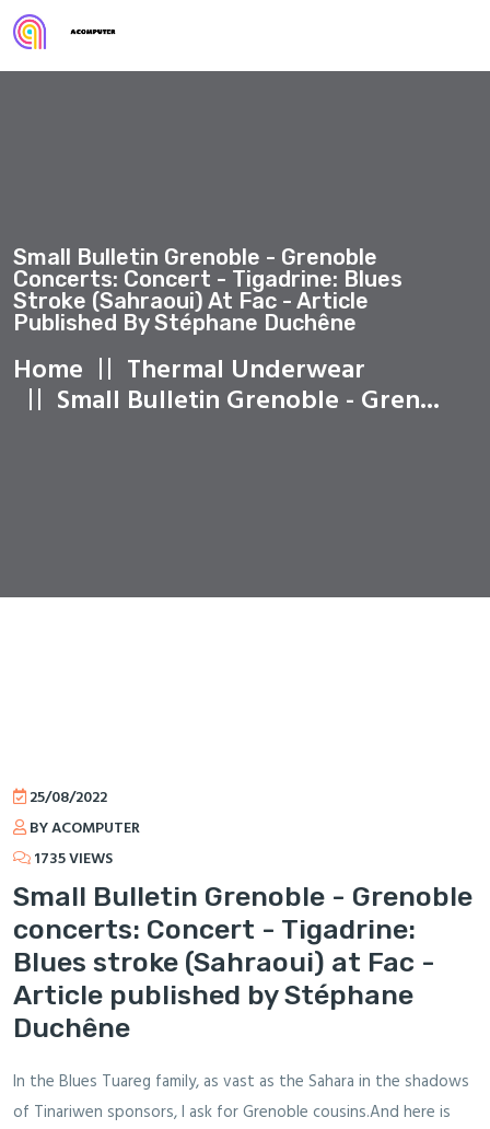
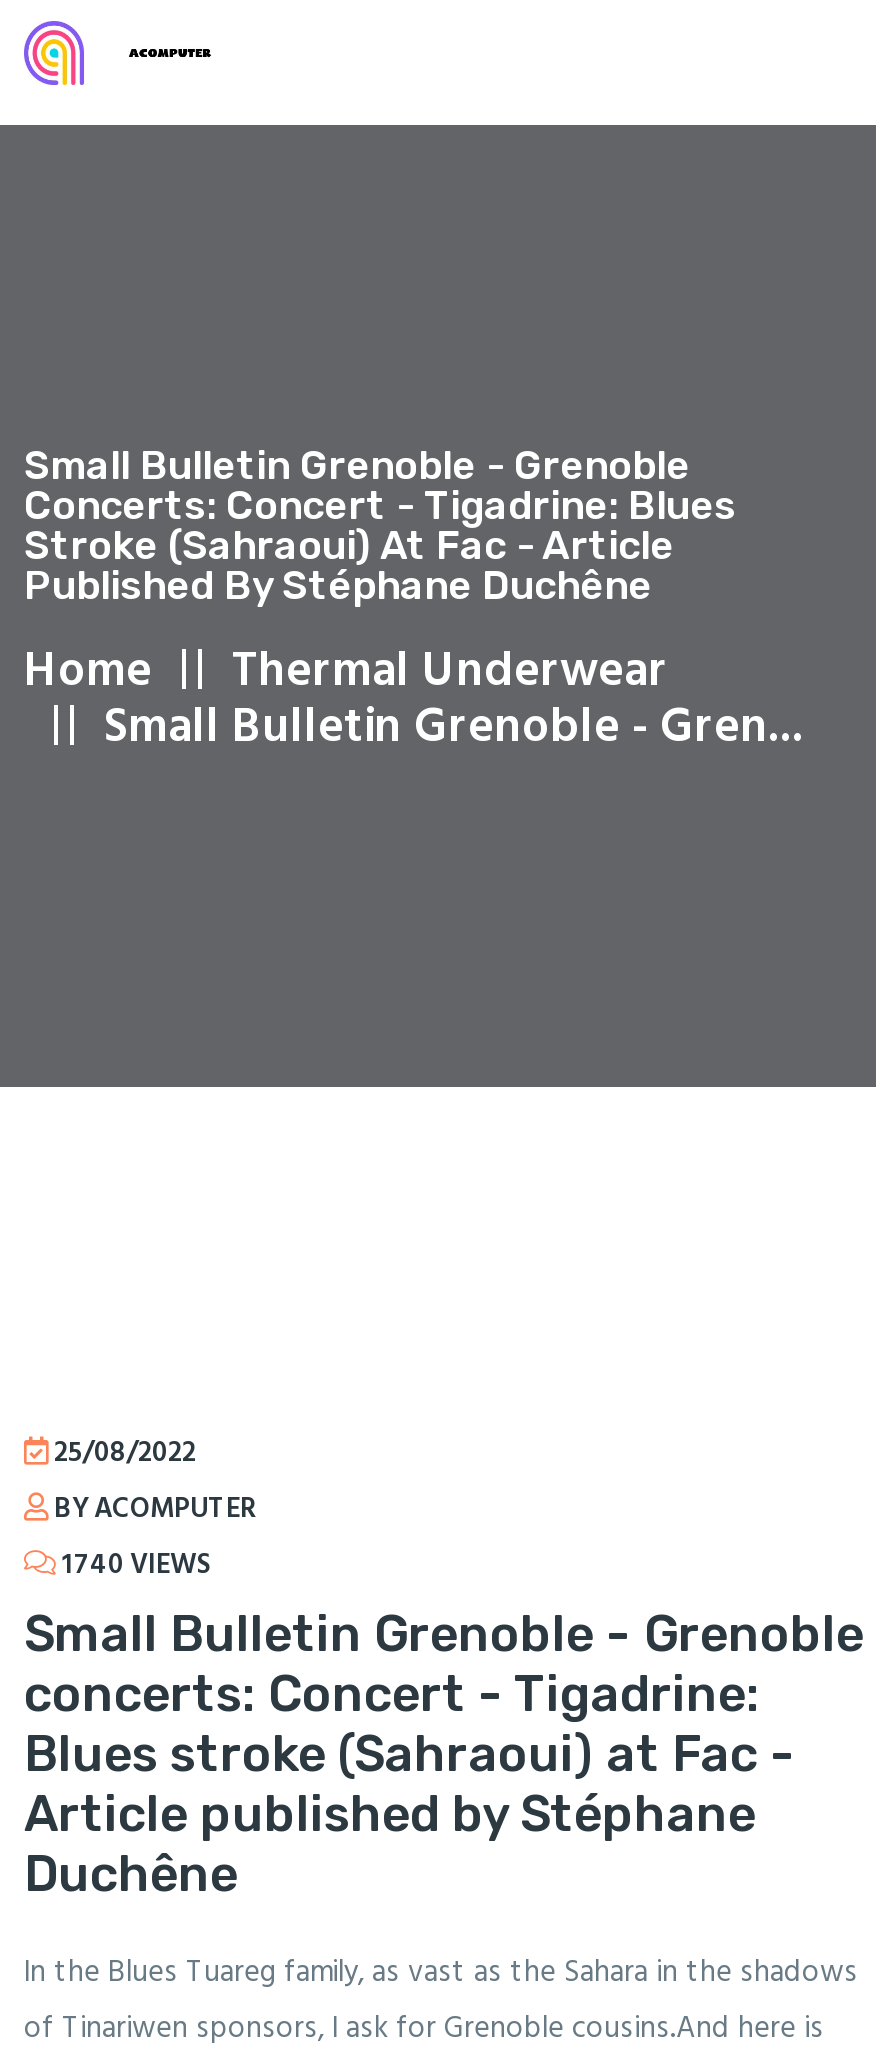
[34,847,113,872] 1735 VIEWS -> [62,1543,210,1589] 1740 VIEWS

